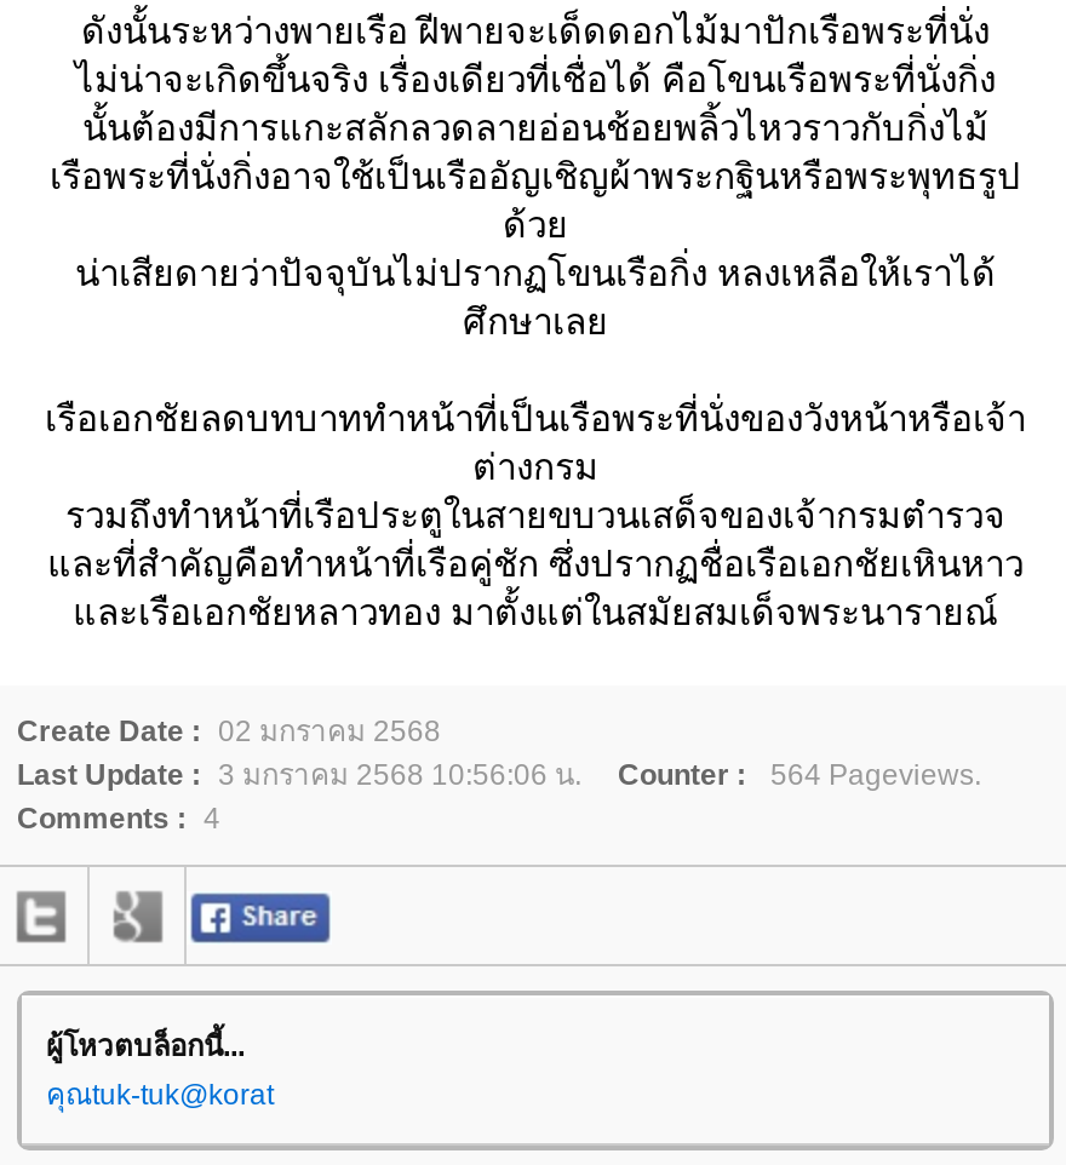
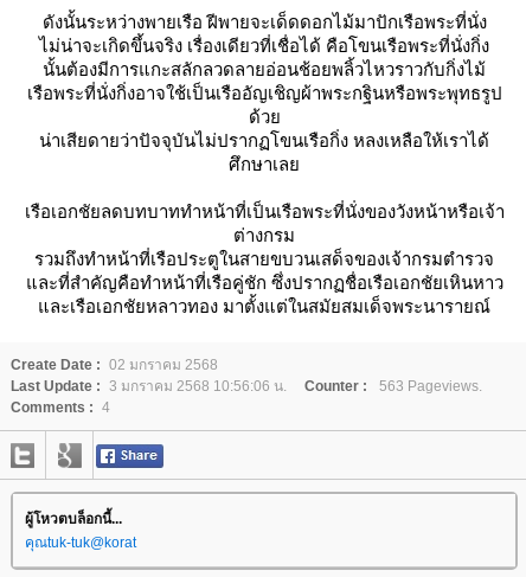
[618,759,981,792] Counter : 564 Pageviews. -> [304,378,482,395] Counter : 563 Pageviews.

